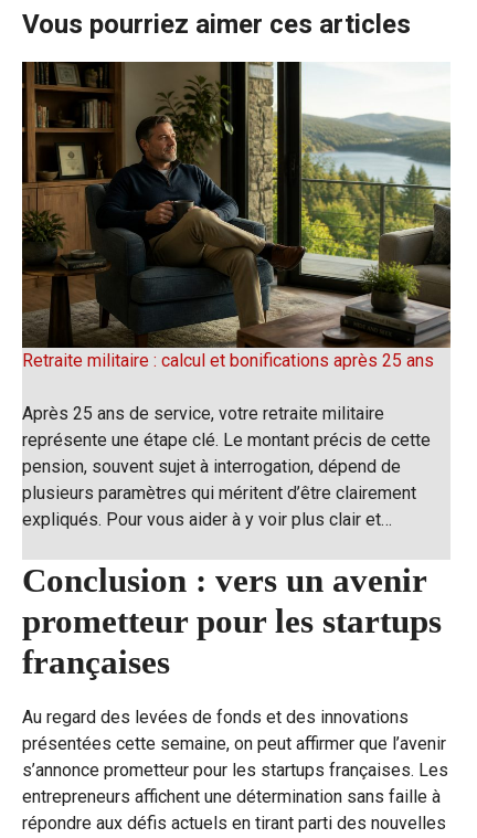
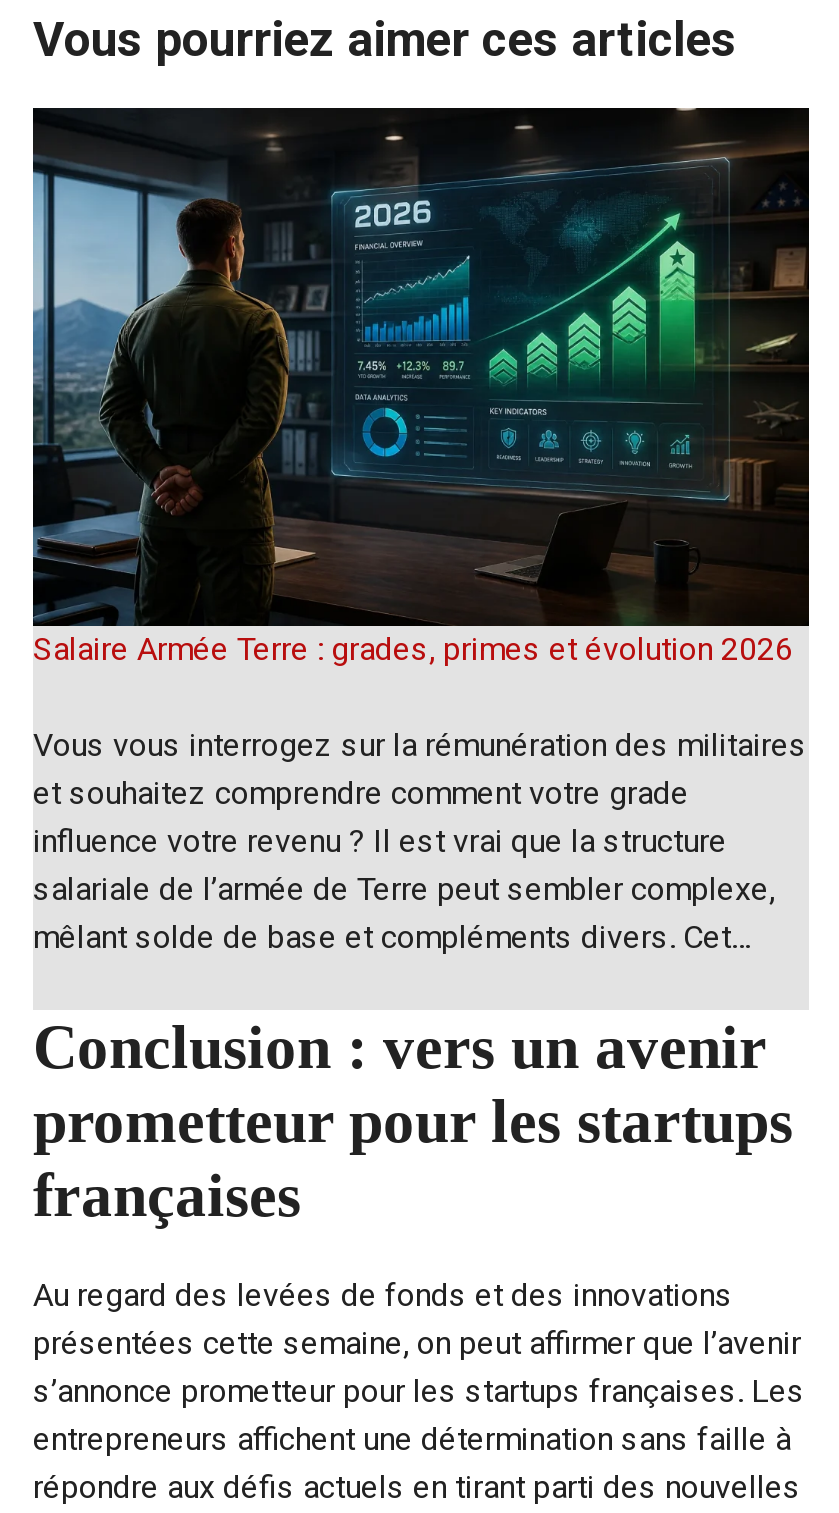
[21,61,452,371] [image] | Retraite militaire : calcul et bonifications après 25 ans -> [31,105,811,668] [image] | Salaire Armée Terre : grades, primes et évolution 2026
[22,403,431,530] Après 25 ans de service, votre retraite militaire | représente une étape clé. Le montant précis de cette | pension, souvent sujet à interrogation, dépend de | plusieurs paramètres qui méritent d’être clairement | expliqués. Pour vous aider à y voir plus clair et… -> [33,726,807,956] Vous vous interrogez sur la rémunération des militaires | et souhaitez comprendre comment votre grade | influence votre revenu ? Il est vrai que la structure | salariale de l’armée de Terre peut sembler complexe, | mêlant solde de base et compléments divers. Cet…

